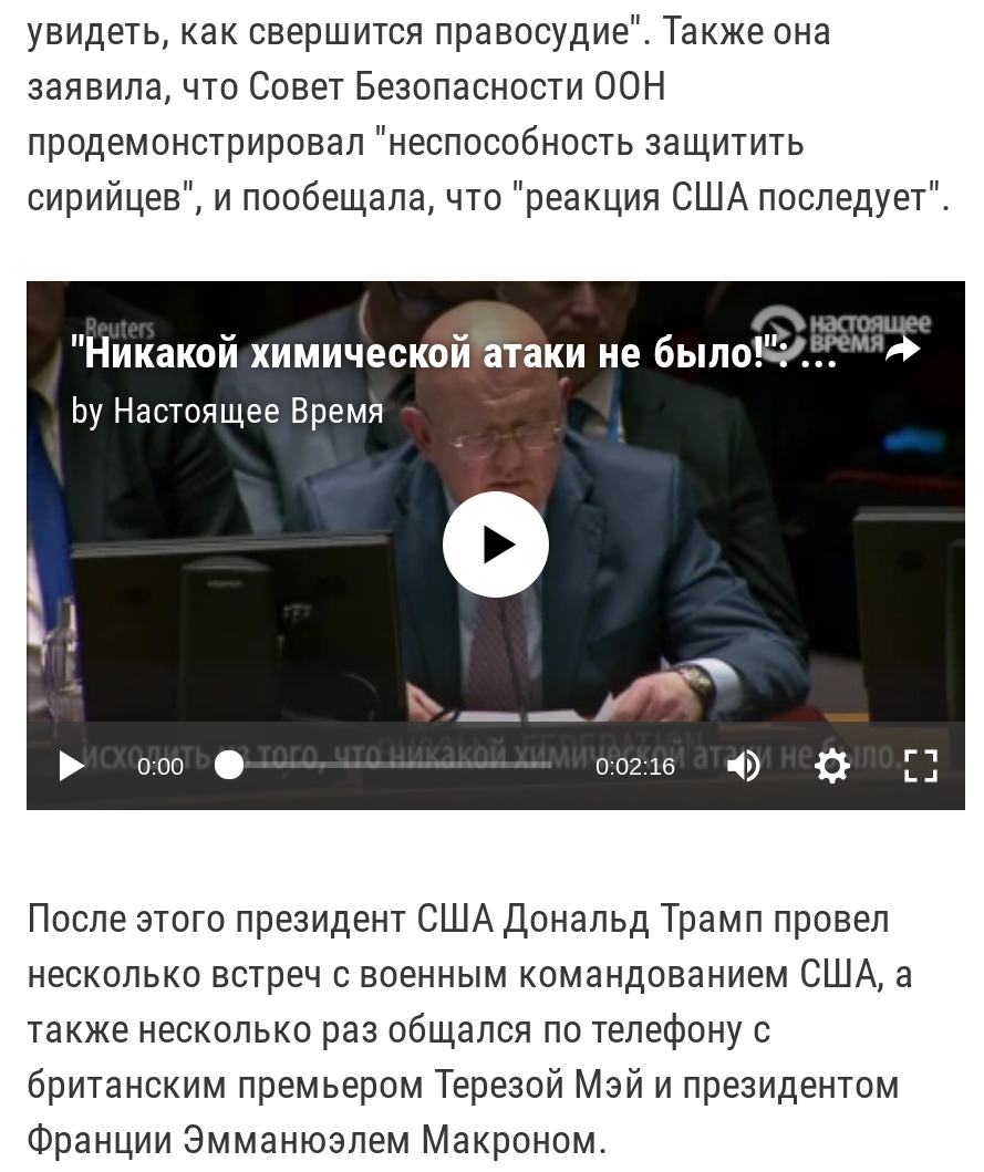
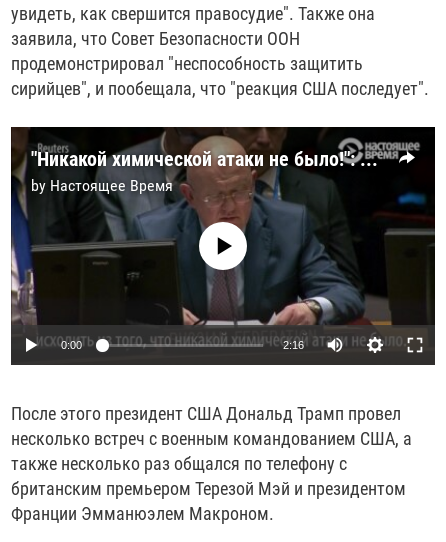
[595,752,675,778] 0:02:16 -> [283,339,304,351] 2:16

